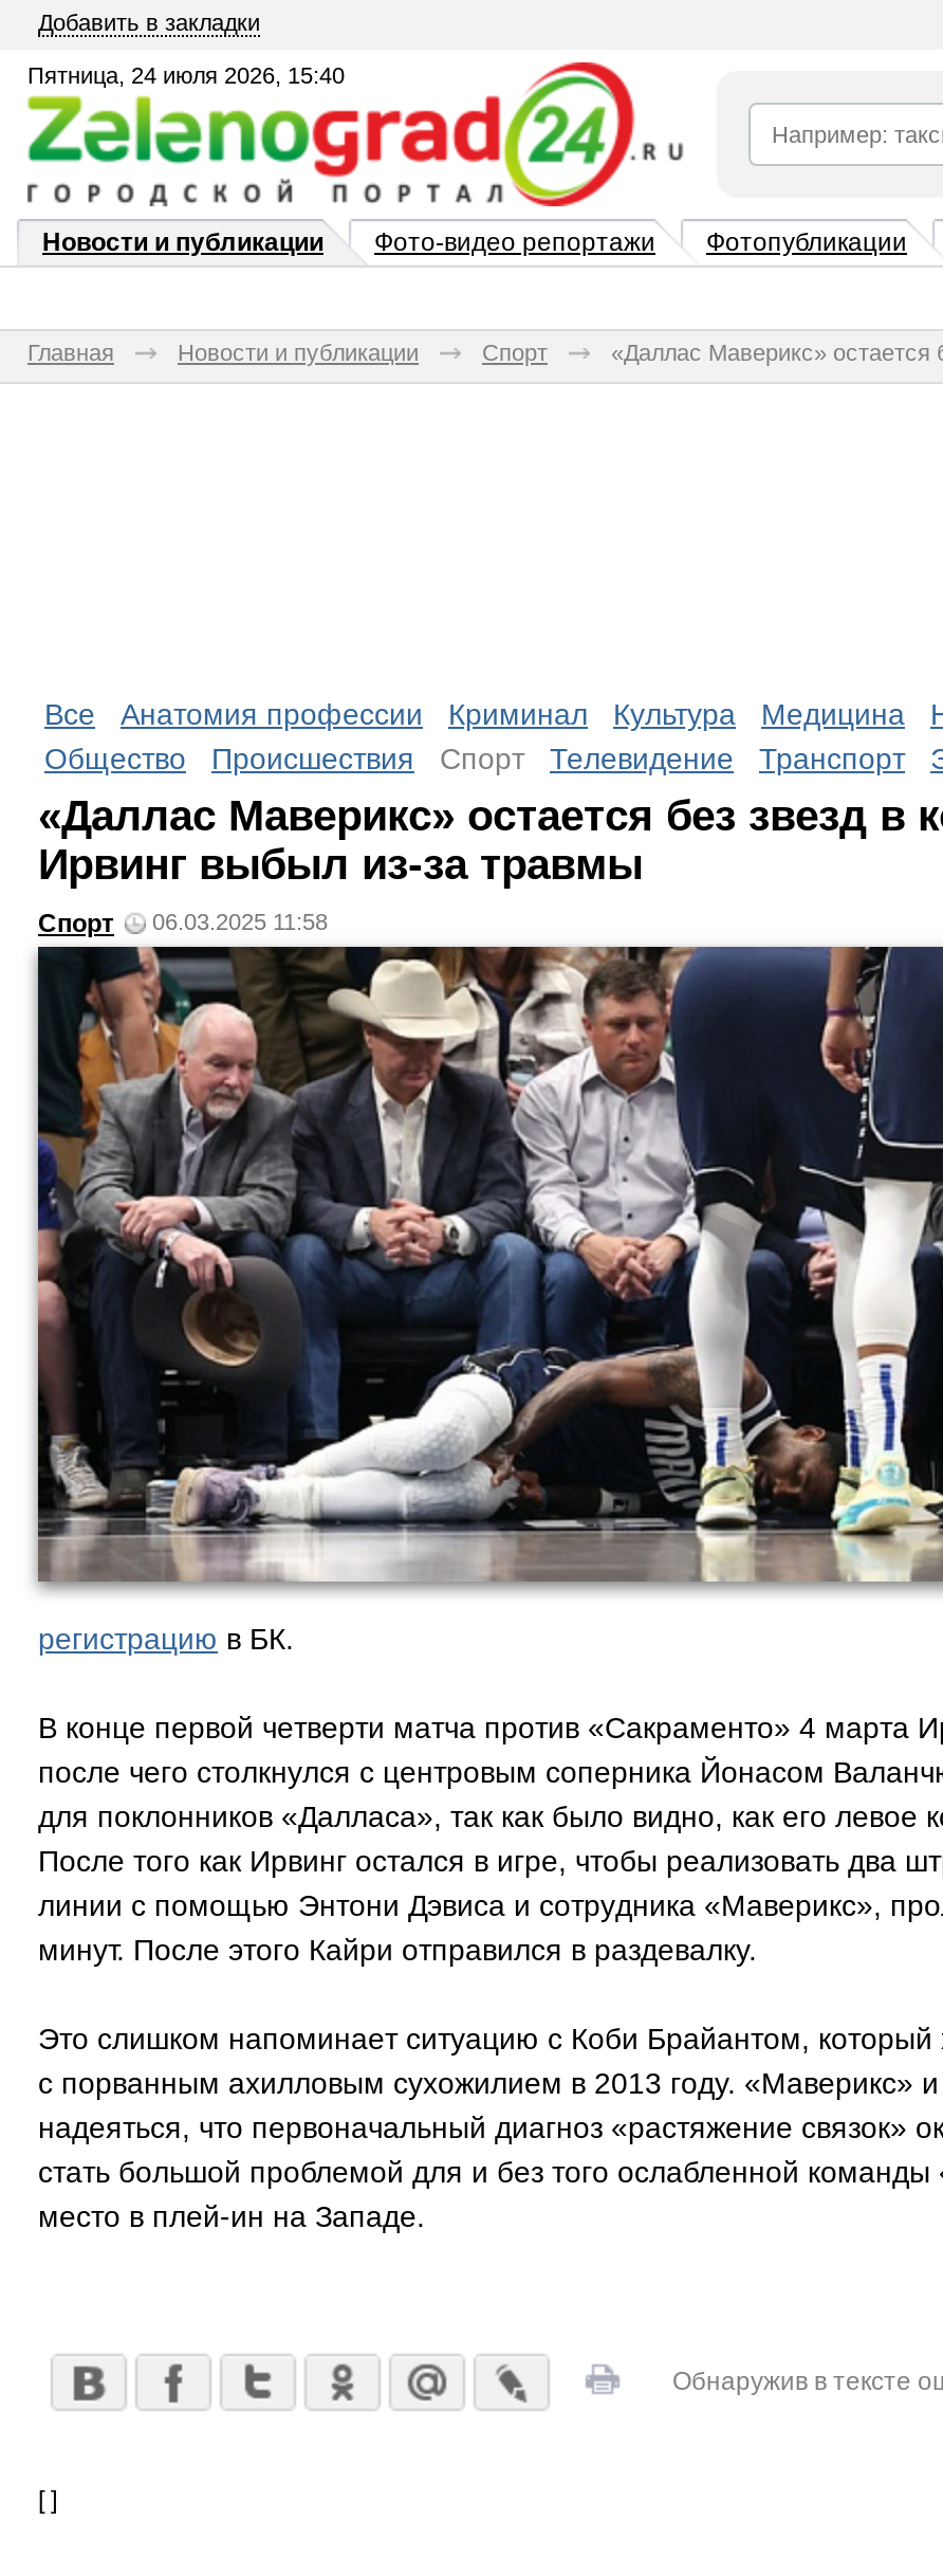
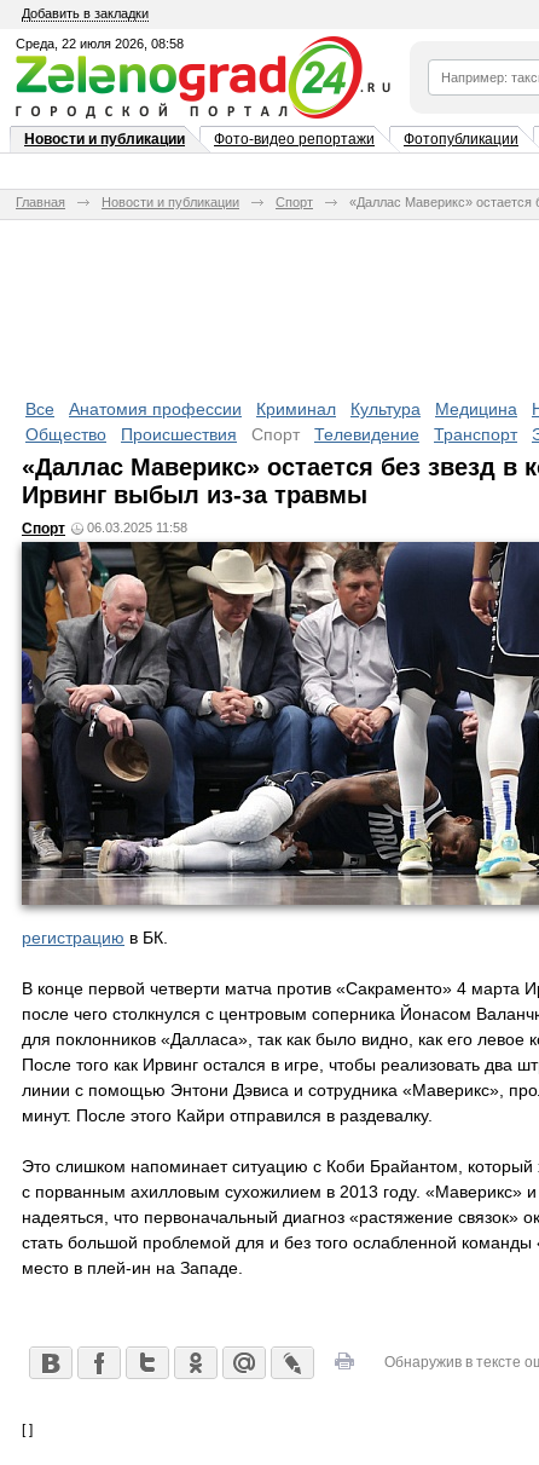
[27,62,345,88] Пятница, 24 июля 2026, 15:40 -> [16,36,184,51] Среда, 22 июля 2026, 08:58

